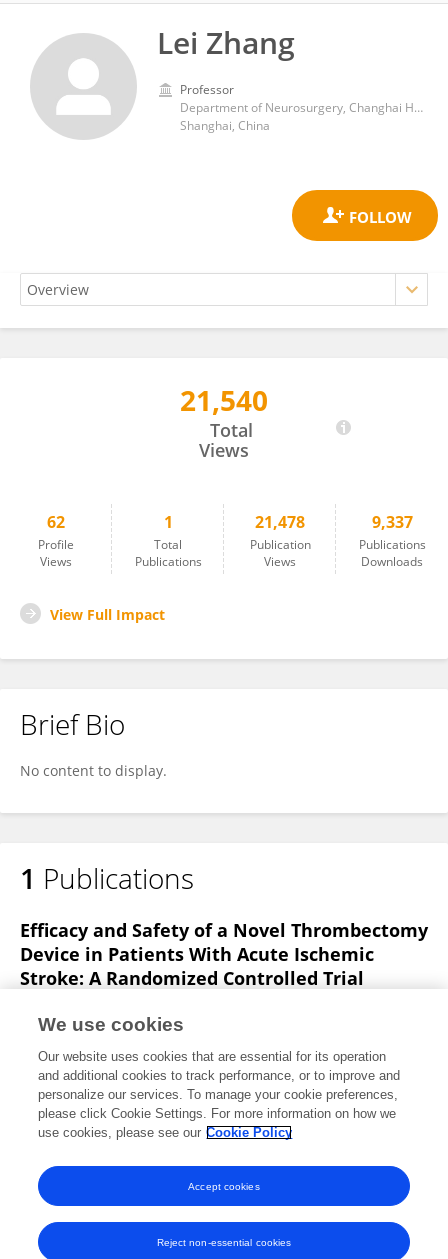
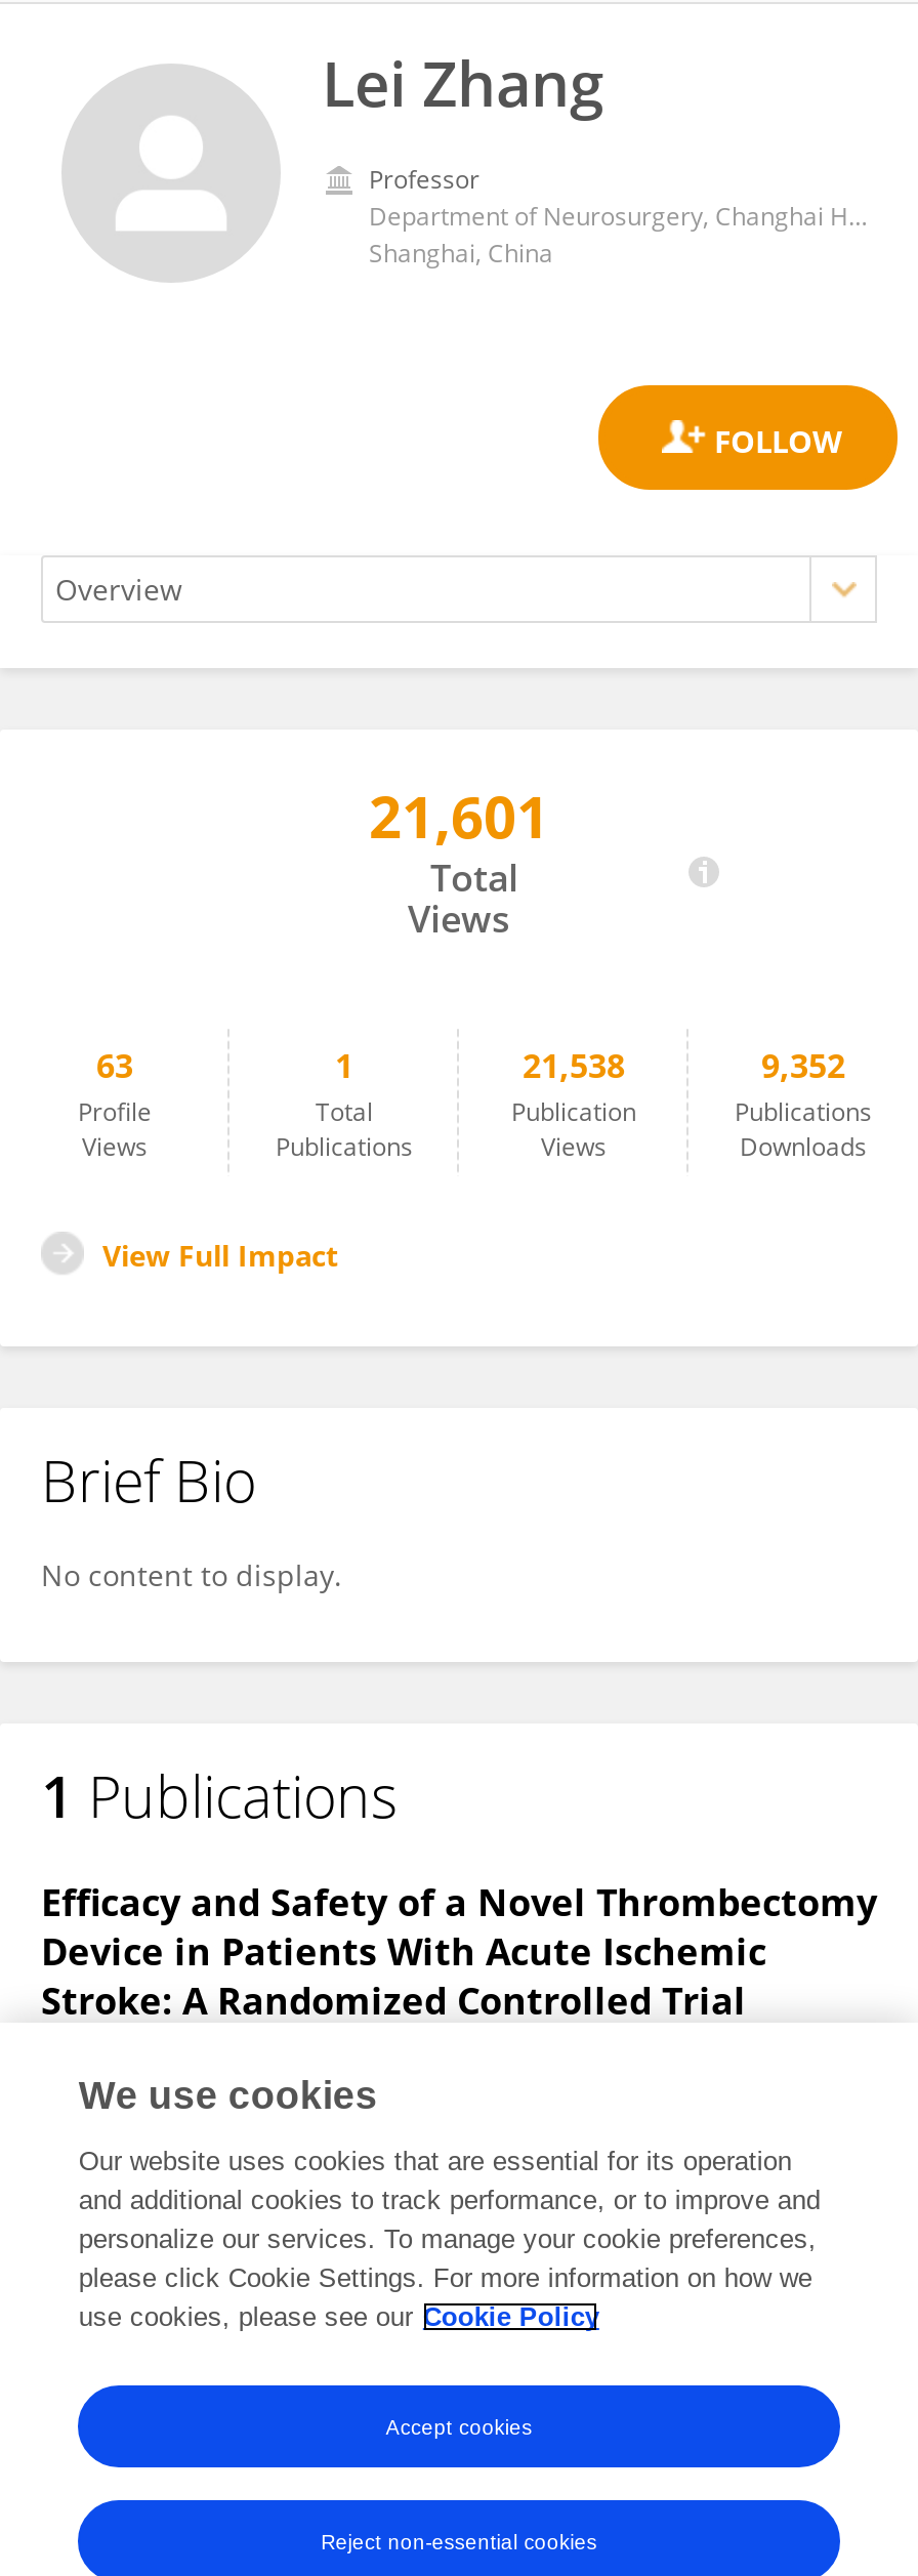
[180,381,268,419] 21,540 -> [369,777,549,855] 21,601
[47,511,65,533] 62 -> [96,1043,133,1088] 63
[255,511,305,533] 21,478 -> [523,1043,625,1088] 21,538
[371,511,412,533] 9,337 -> [761,1043,845,1088] 9,352

